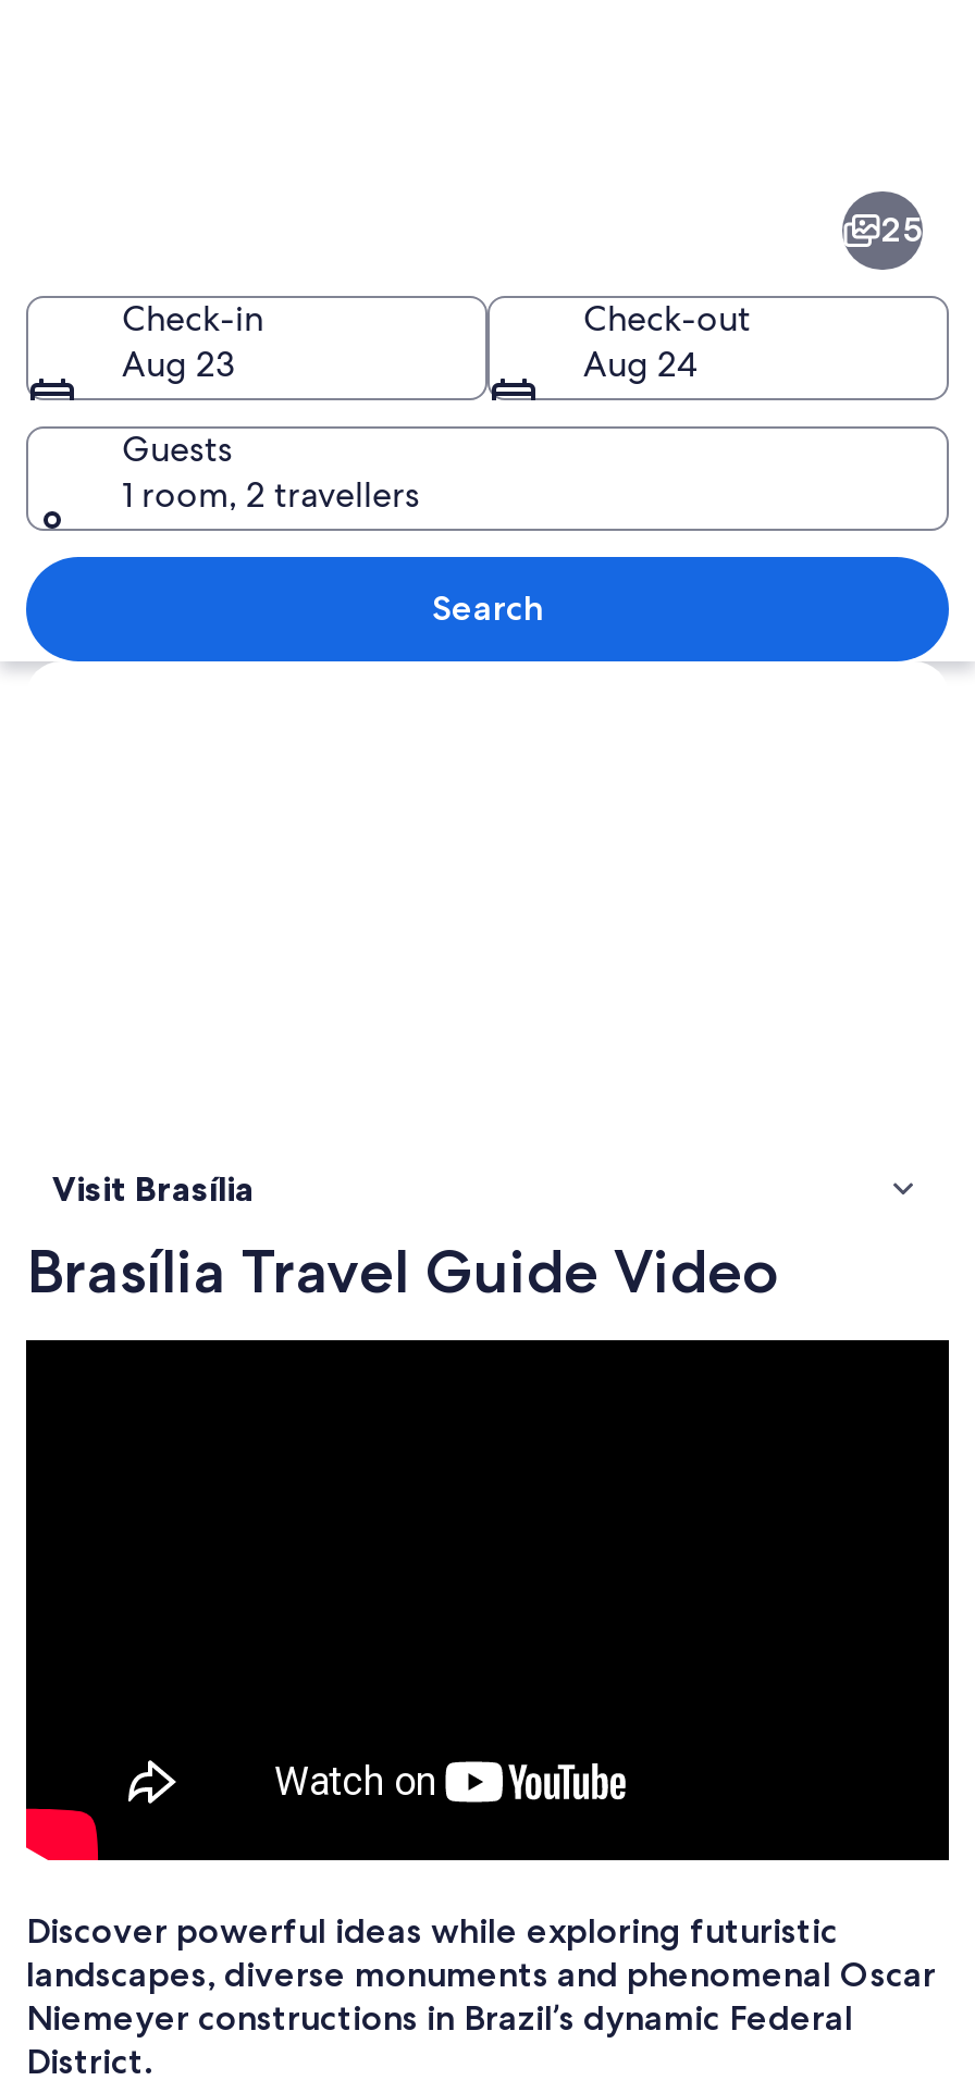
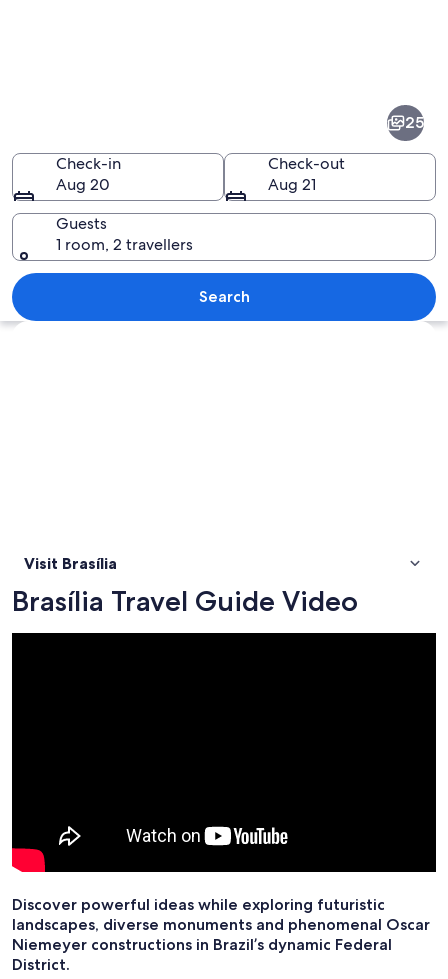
[122,340,235,386] Aug 23 -> [56,173,110,194] Aug 20
[583,340,696,386] Aug 24 -> [268,173,316,194] Aug 21

